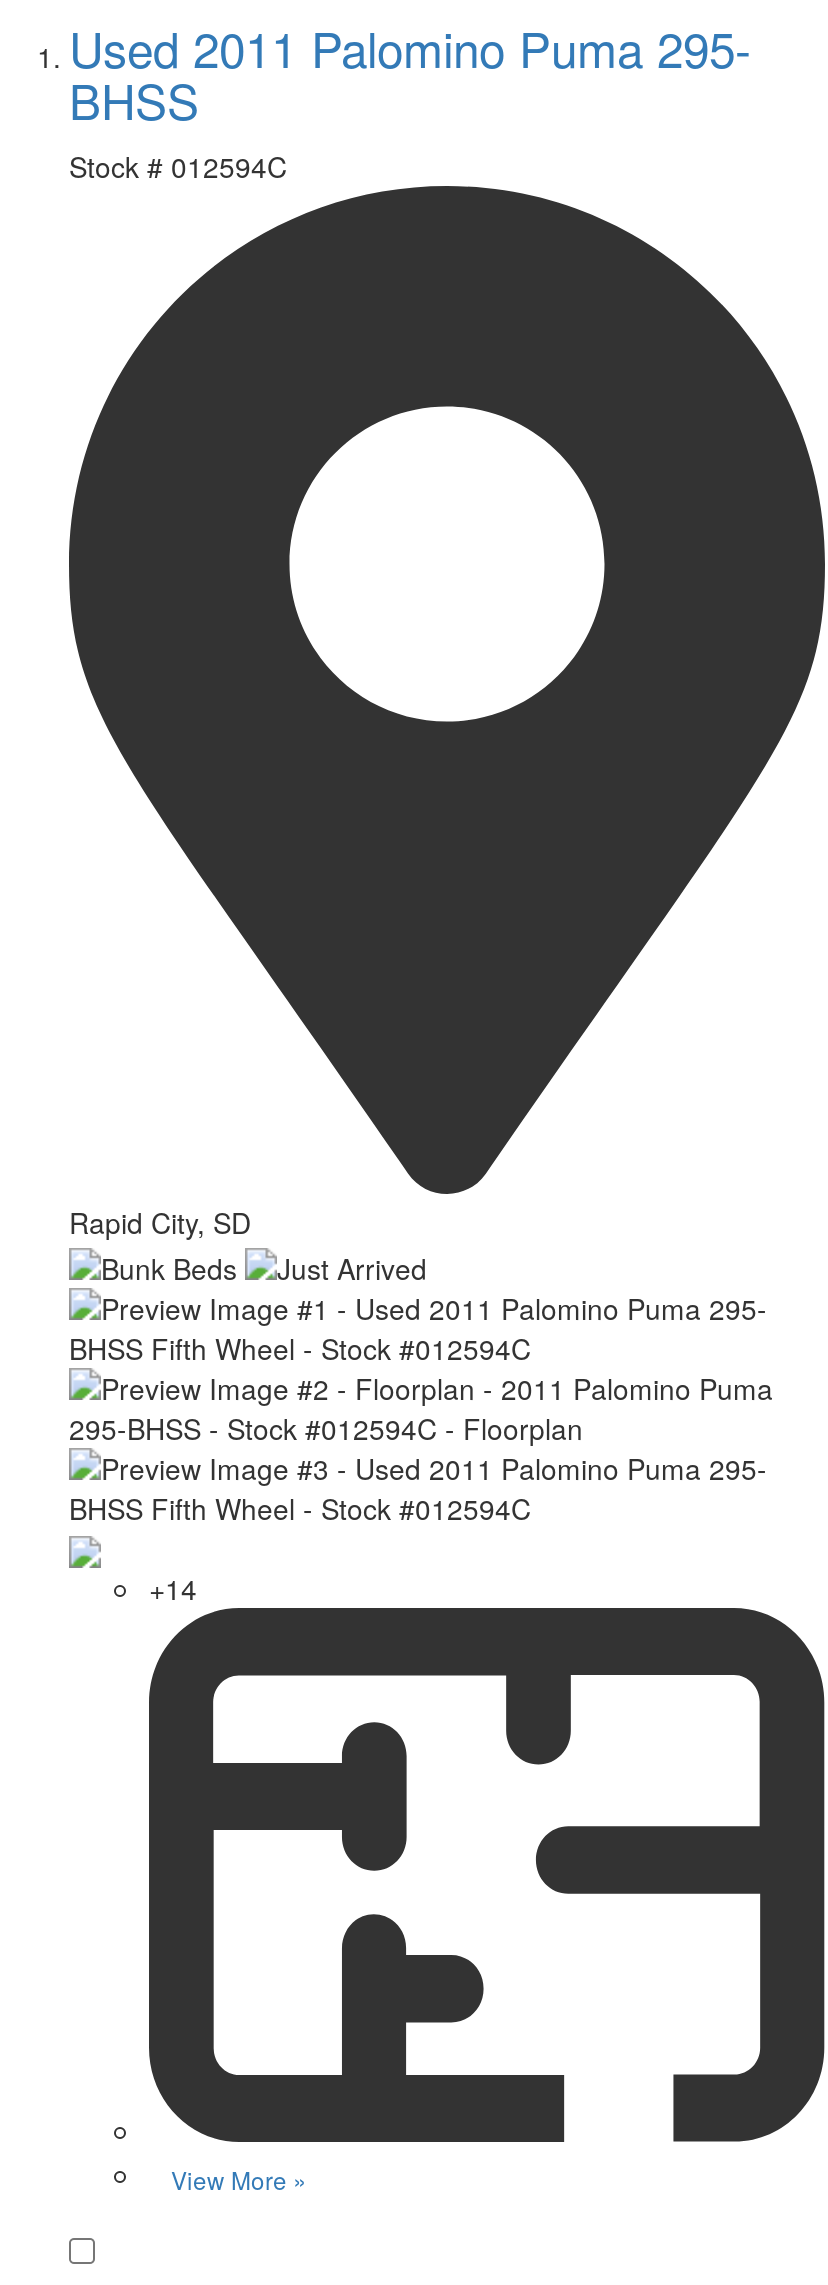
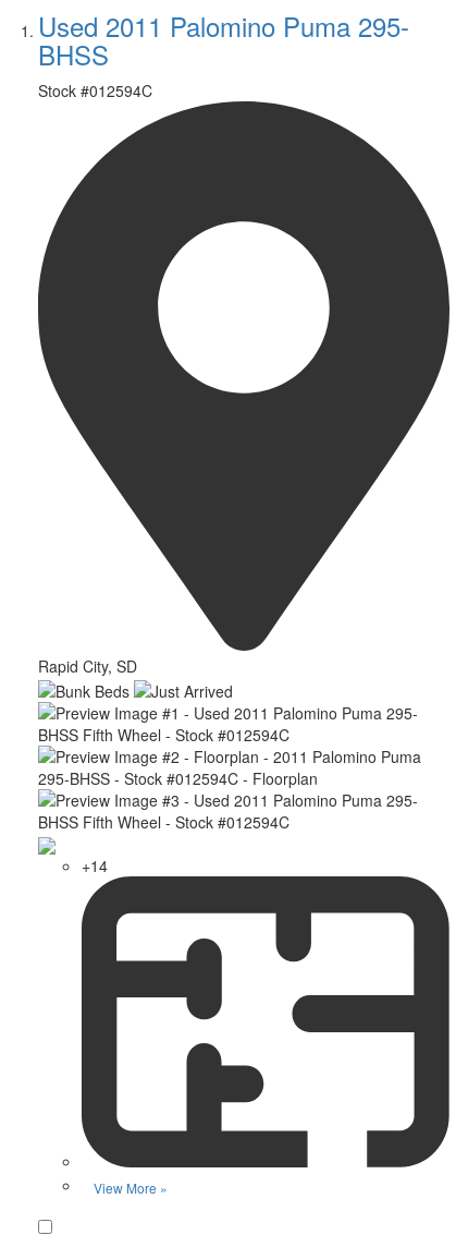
[69,147,287,187] Stock # 012594C -> [38,80,152,102] Stock #012594C

